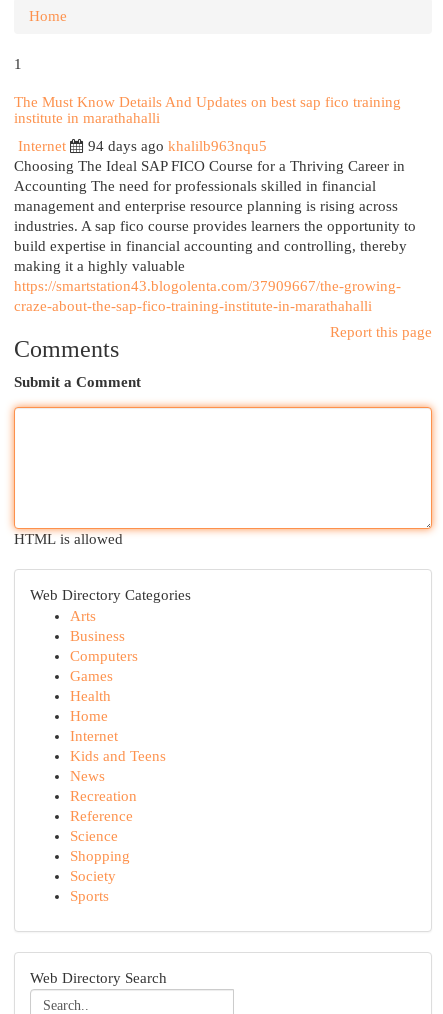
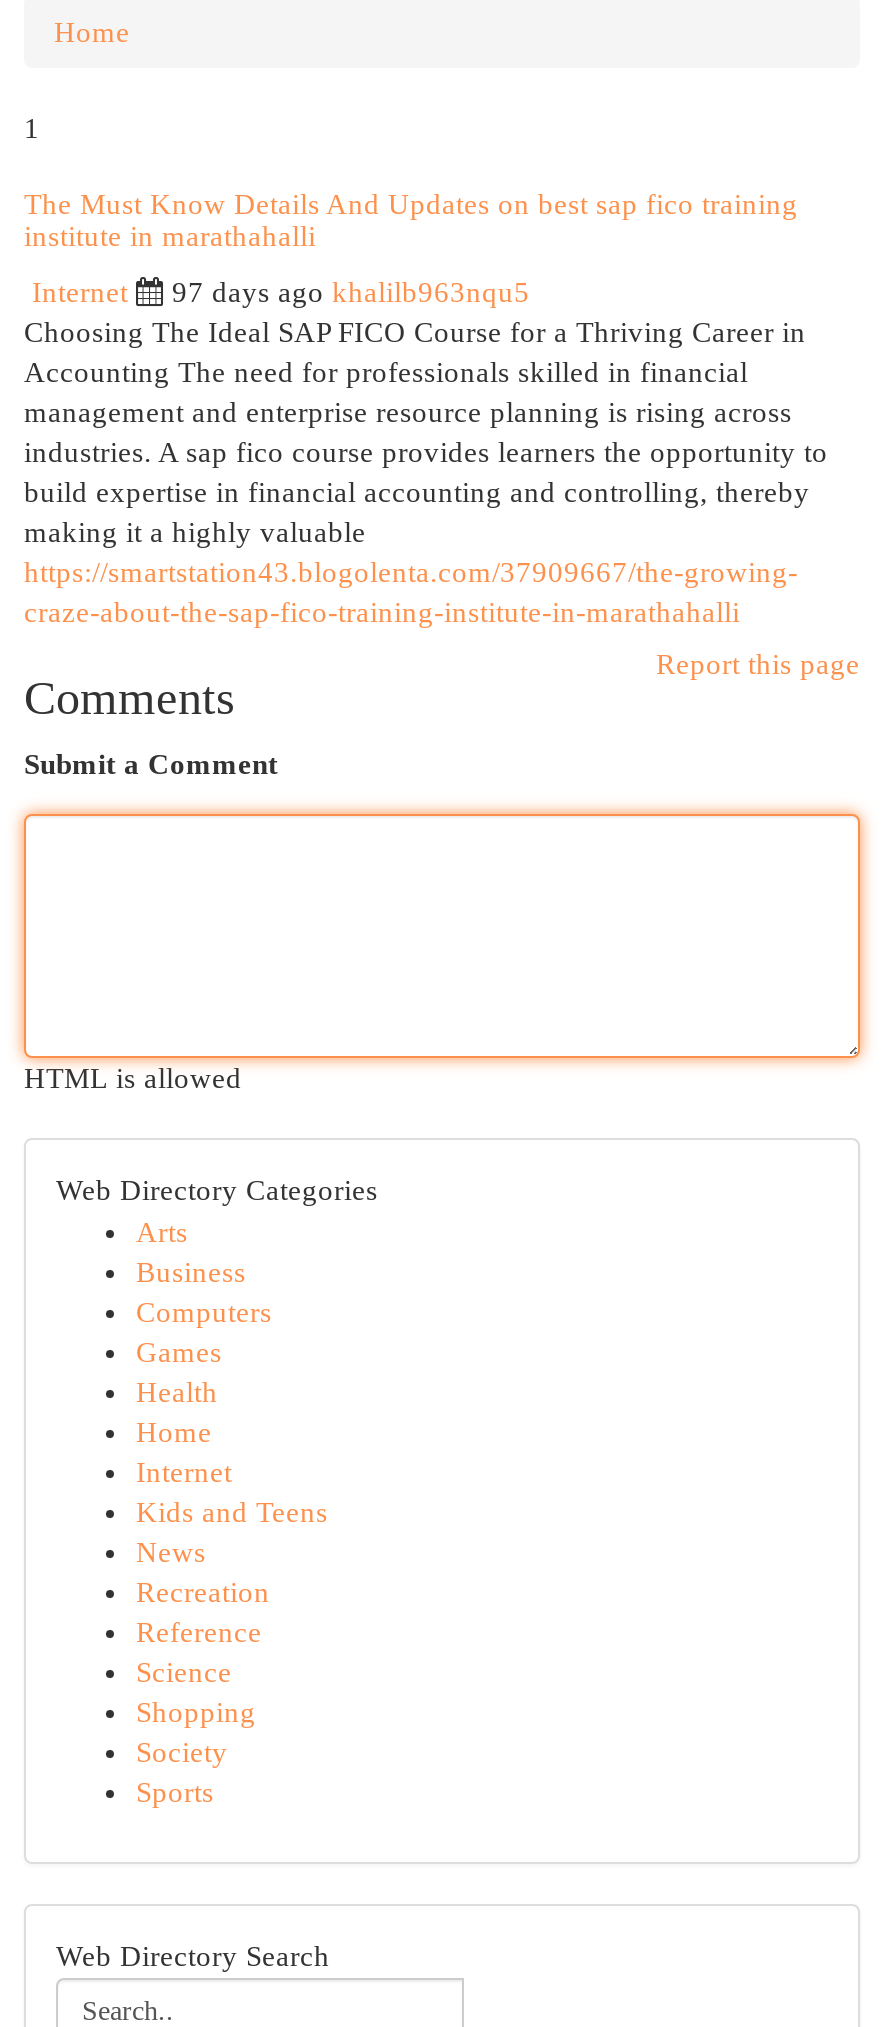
[88,138,267,154] 94 days ago khalilb963nqu5 -> [172,276,530,308] 97 days ago khalilb963nqu5

